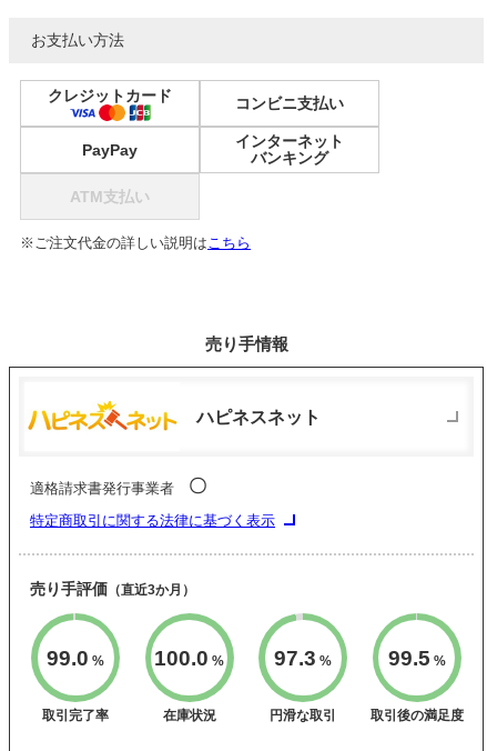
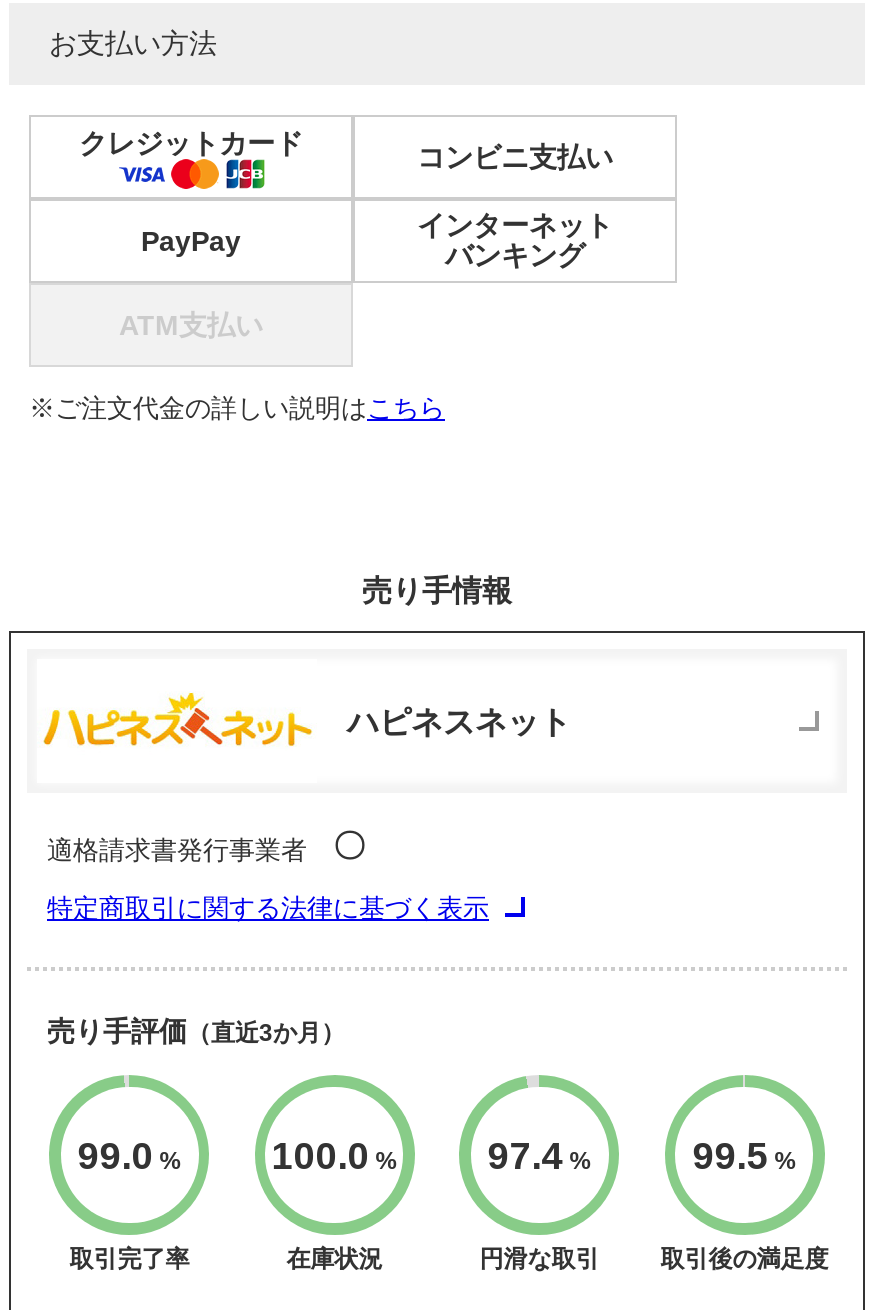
[274,646,332,669] 97.3% -> [487,1134,591,1176] 97.4%

